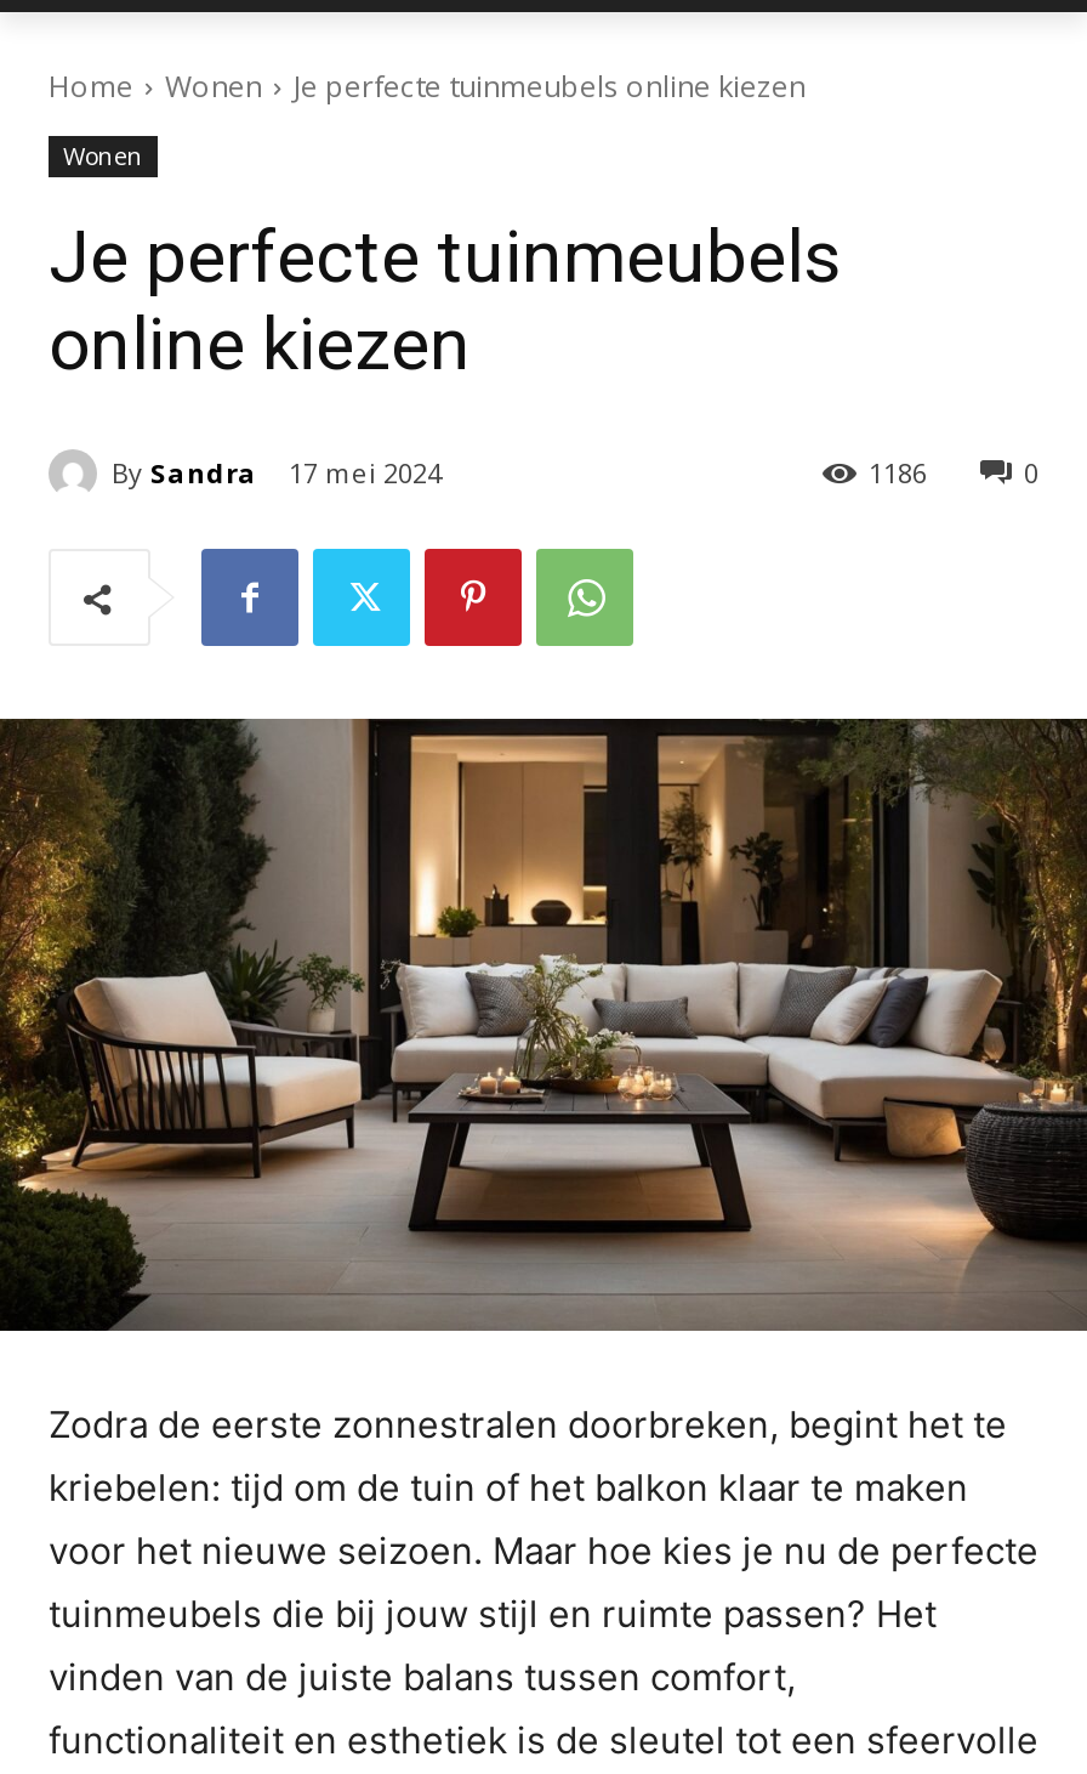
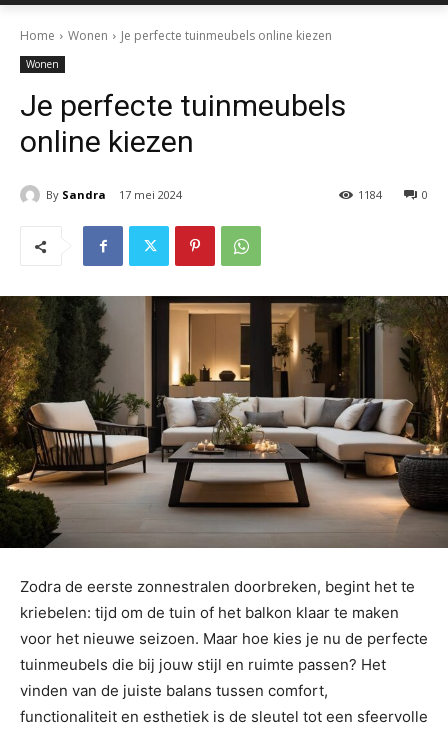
[869,454,927,491] 1186 -> [358,187,382,202] 1184

